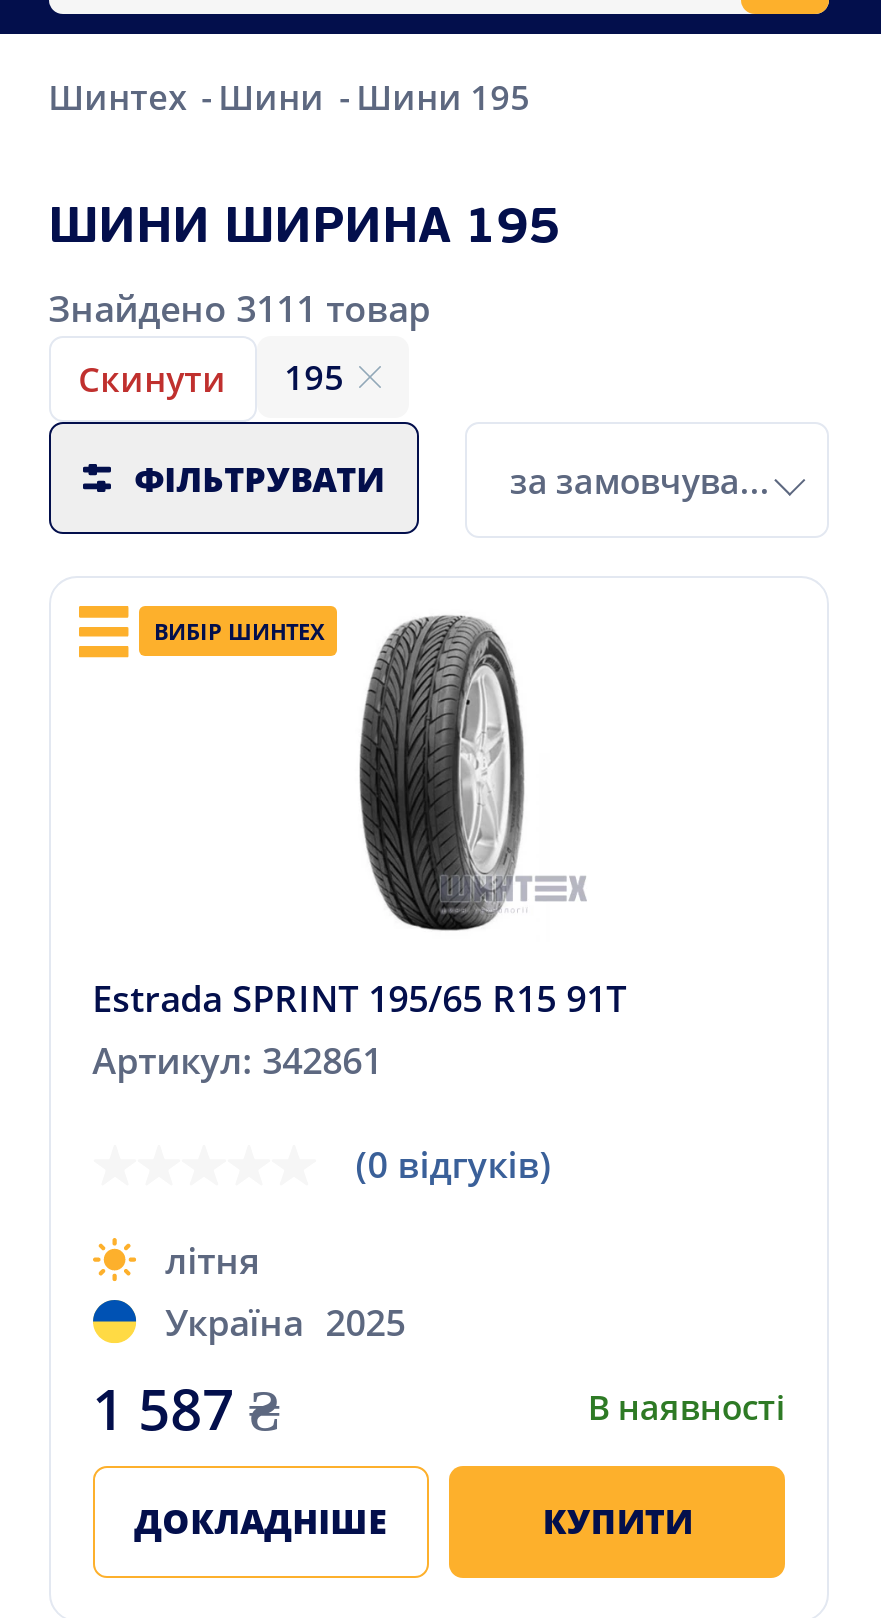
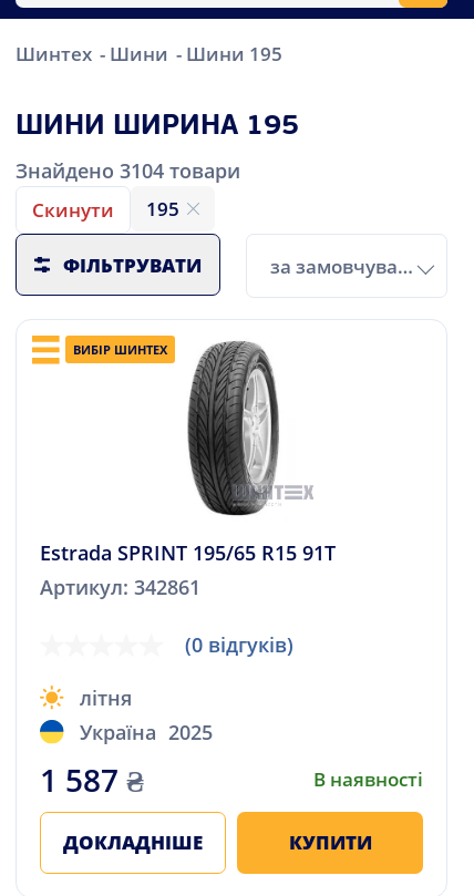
[48,283,430,331] Знайдено 3111 товар -> [15,157,240,183] Знайдено 3104 товари

